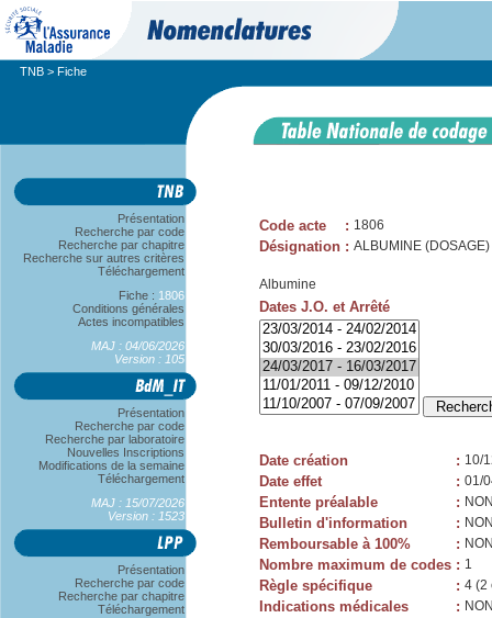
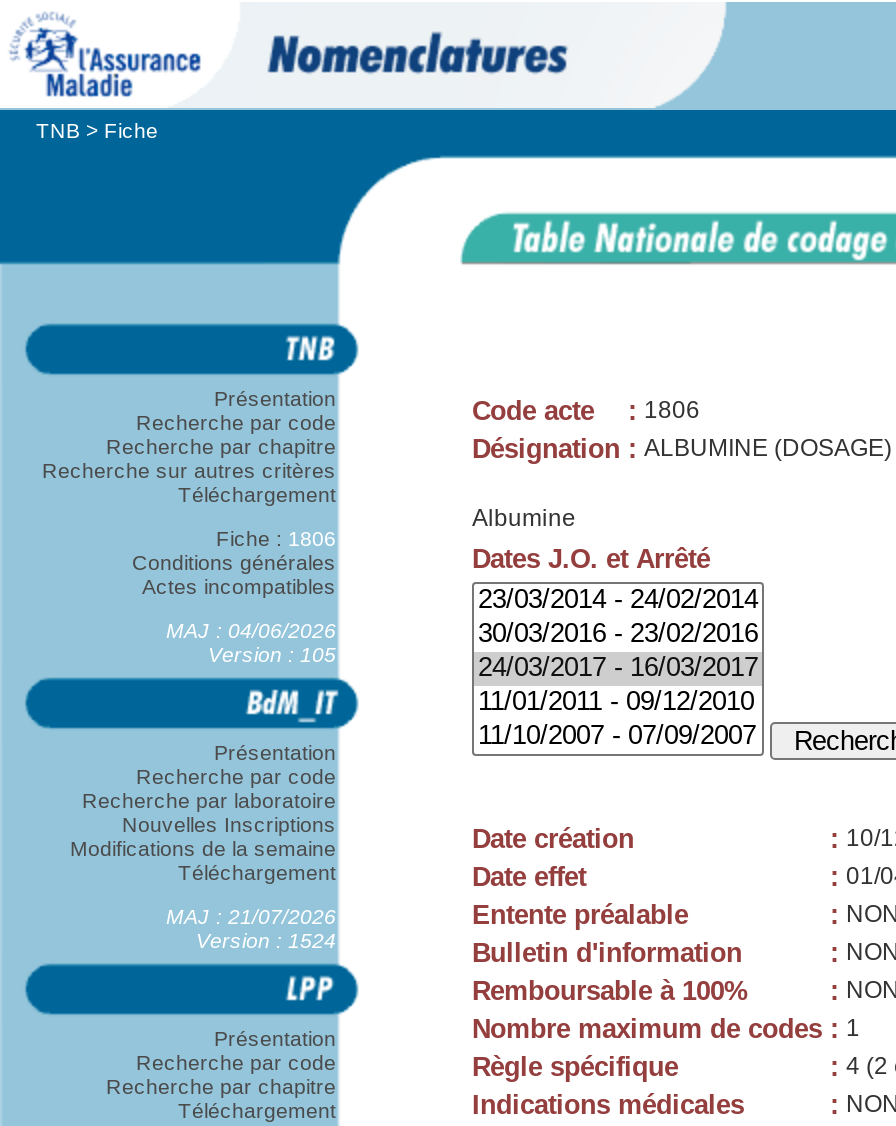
[91,496,185,509] MAJ : 15/07/2026 -> [166,904,336,928] MAJ : 21/07/2026
[108,509,185,523] Version : 1523 -> [196,928,336,952] Version : 1524

